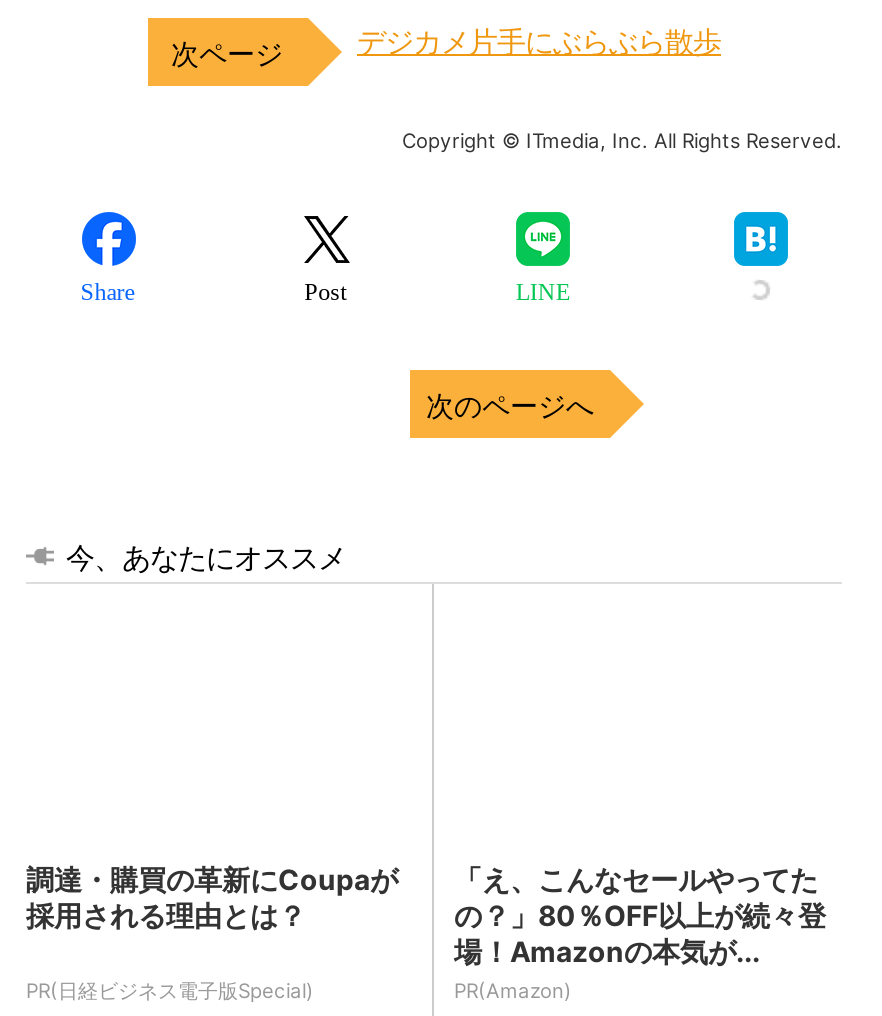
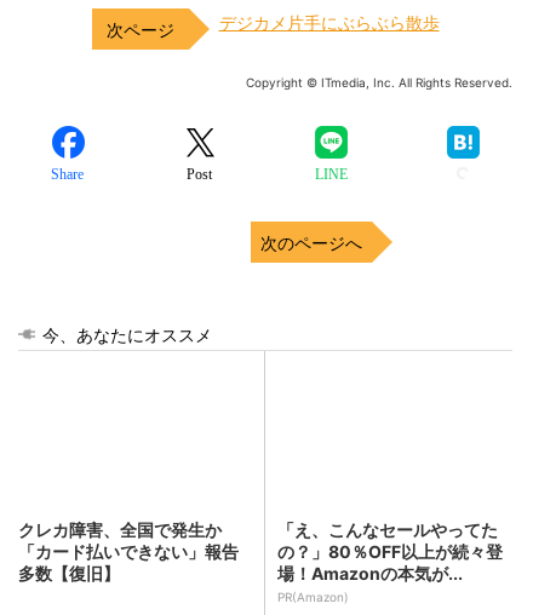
[26,862,398,1002] 調達・購買の革新にCoupaが | 採用される理由とは？ | PR(日経ビジネス電子版Special) -> [18,519,239,584] クレカ障害、全国で発生か | 「カード払いできない」報告 | 多数【復旧】

